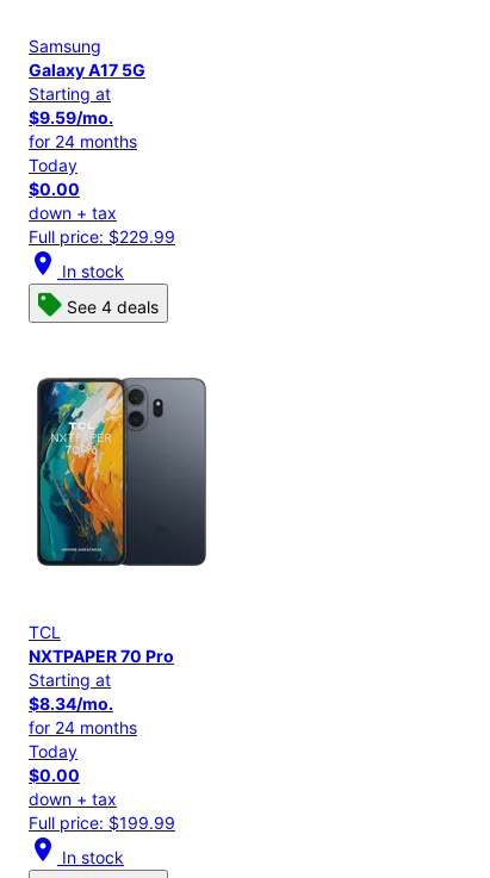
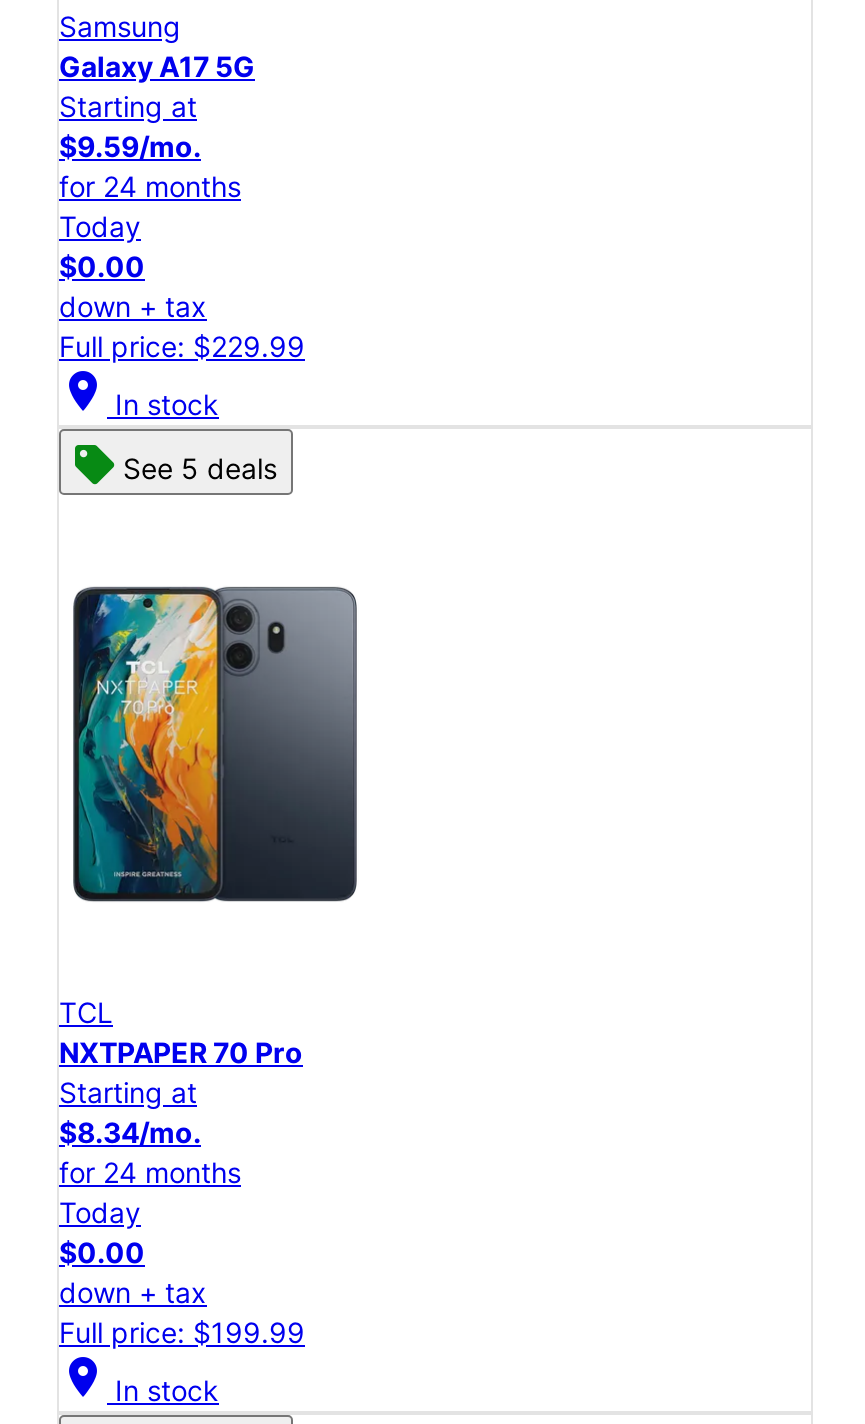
[67,297,159,317] See 4 deals -> [123,451,277,485] See 5 deals

